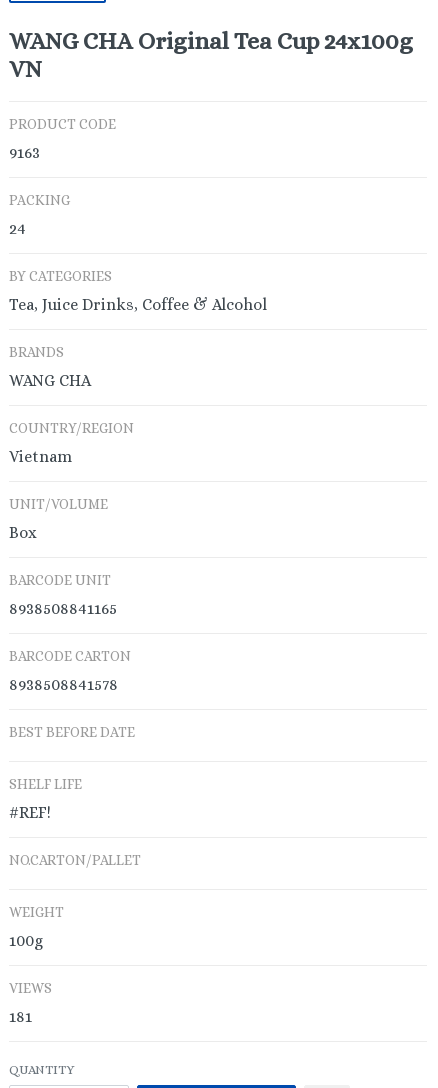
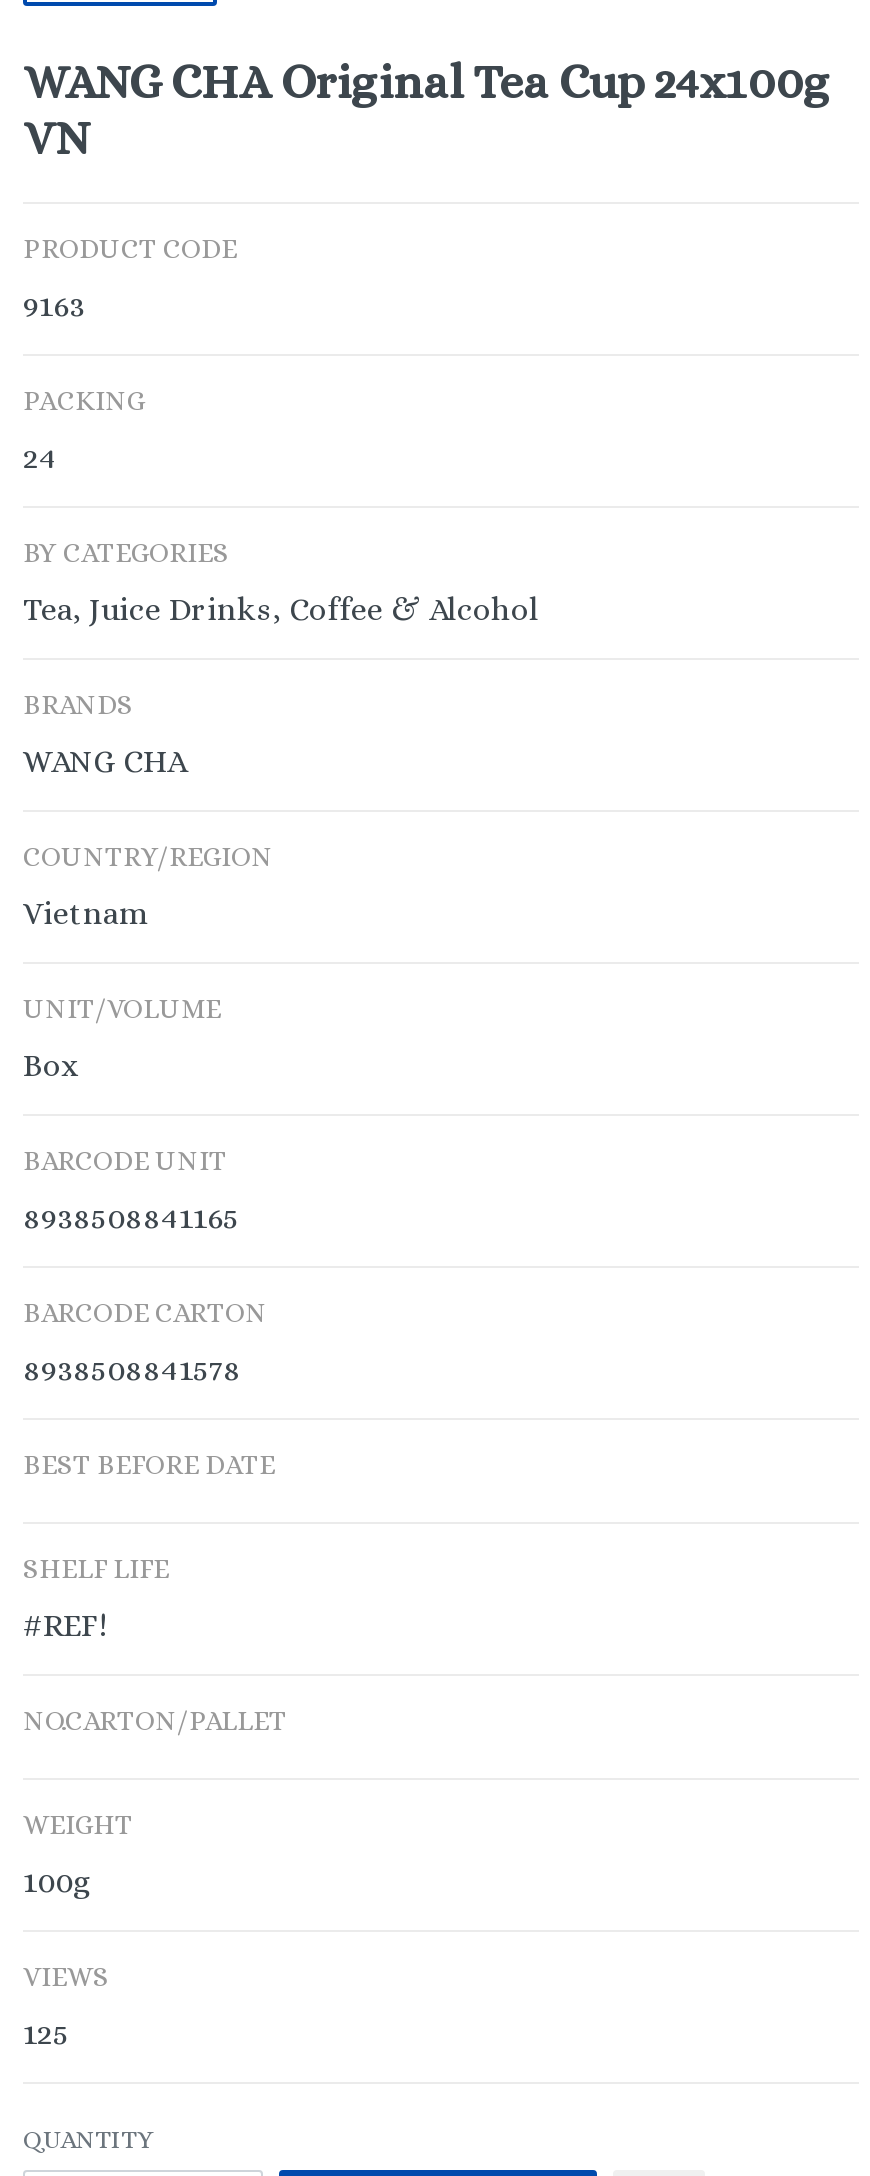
[9,1007,32,1026] 181 -> [23,2014,69,2052] 125

